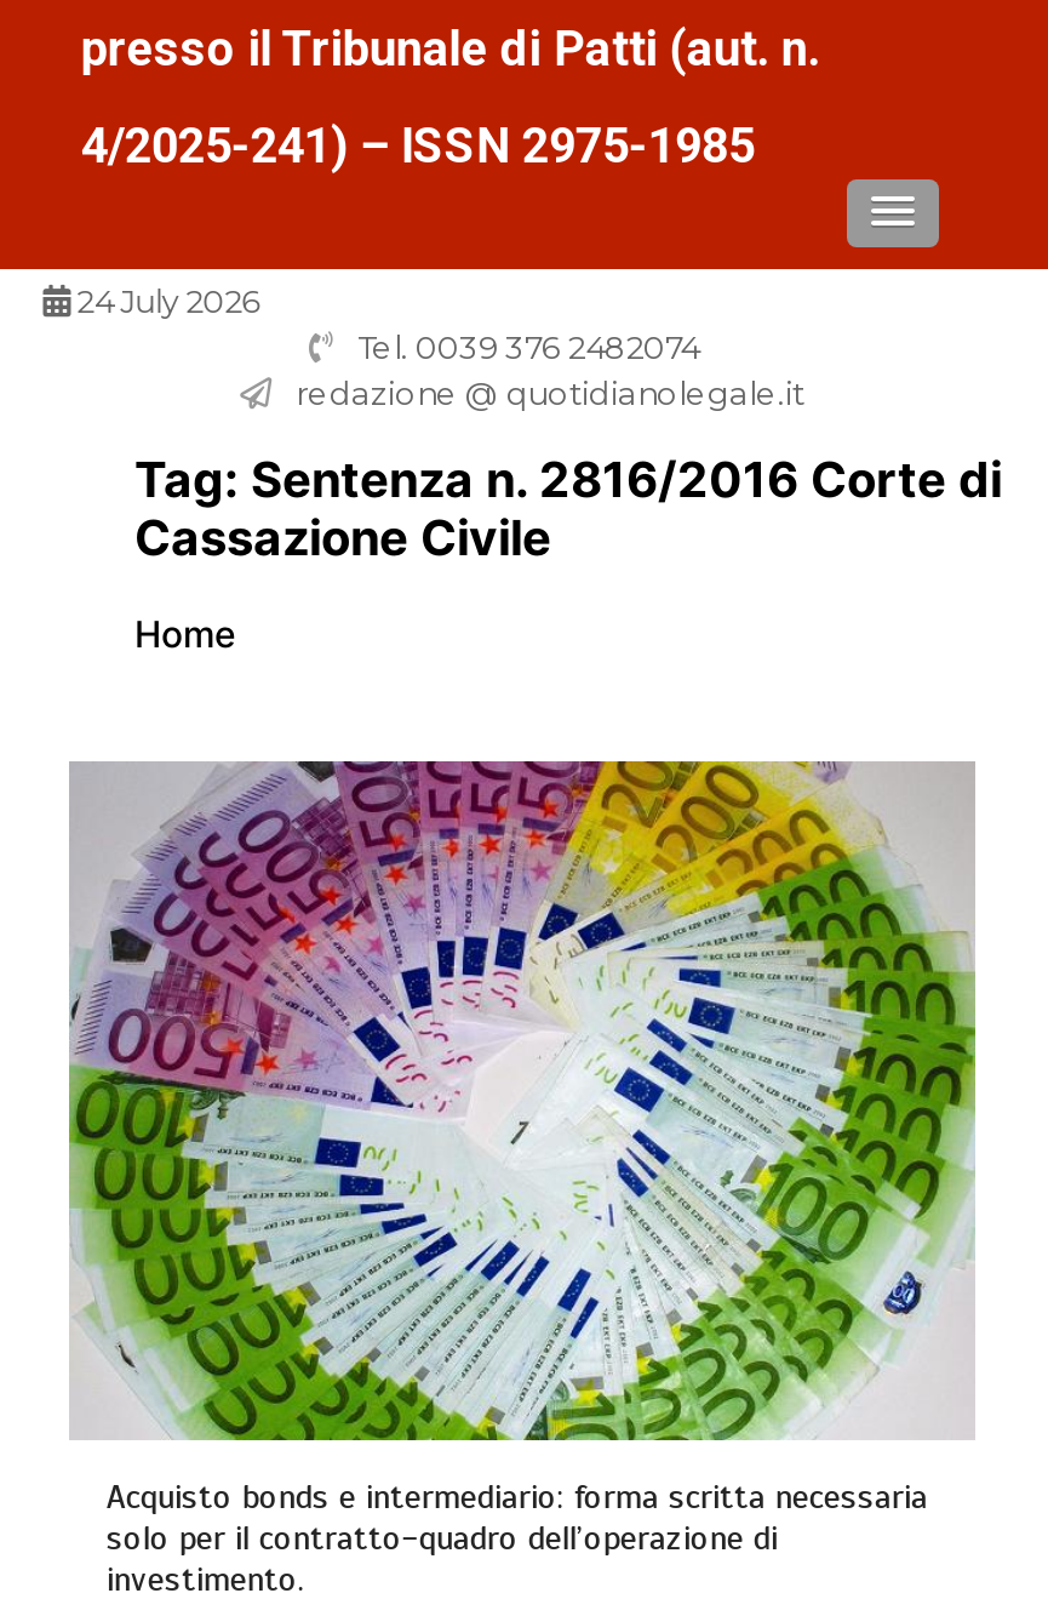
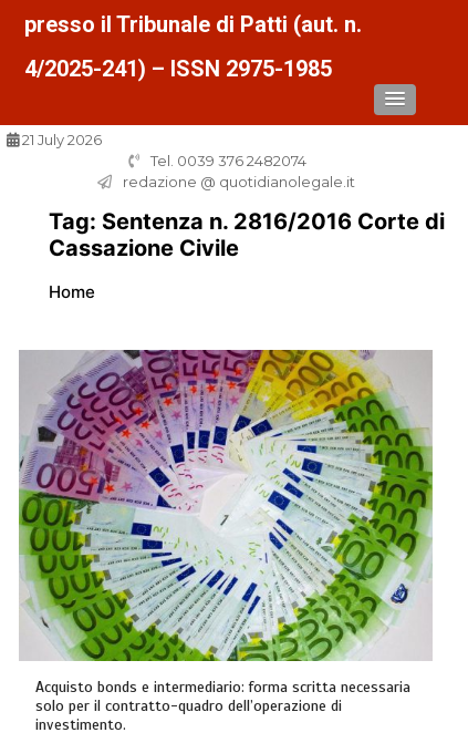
[70,282,261,321] 24 July 2026 -> [19,131,102,149] 21 July 2026

